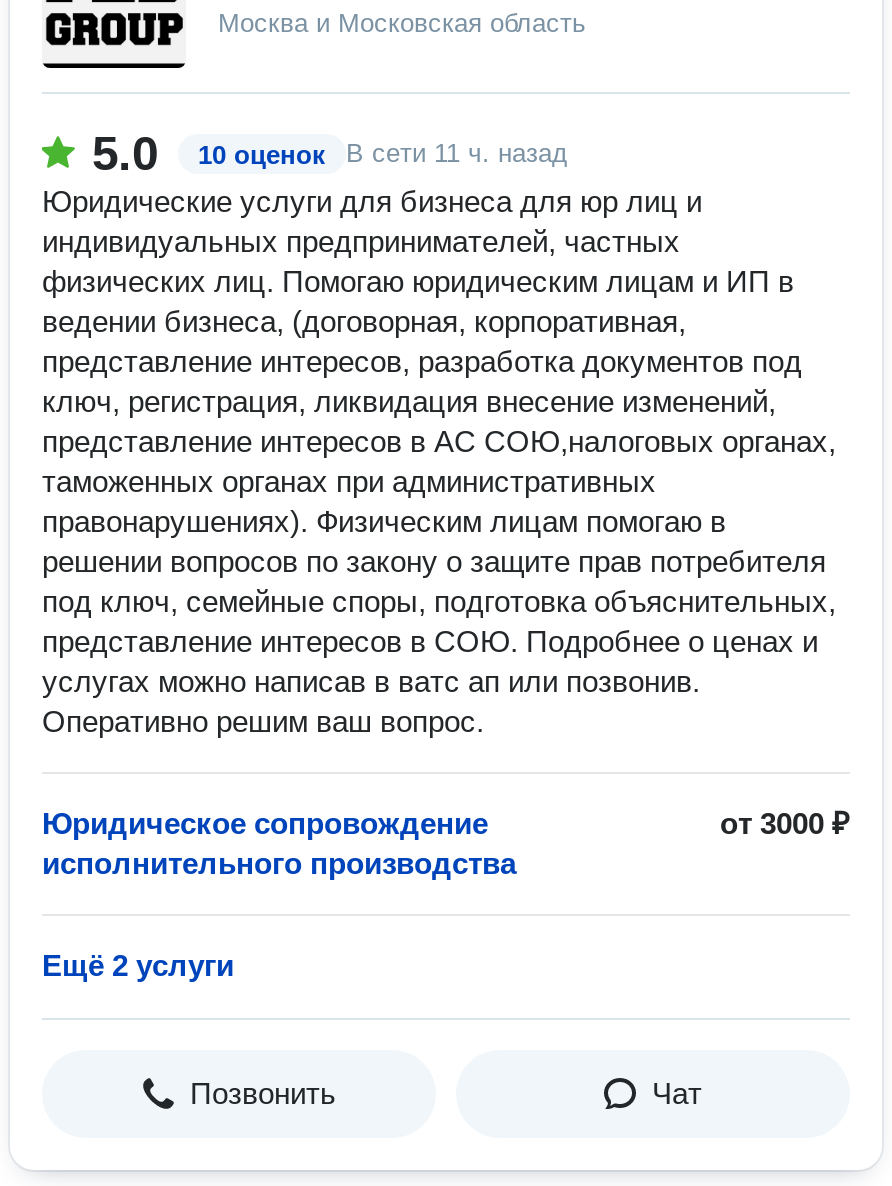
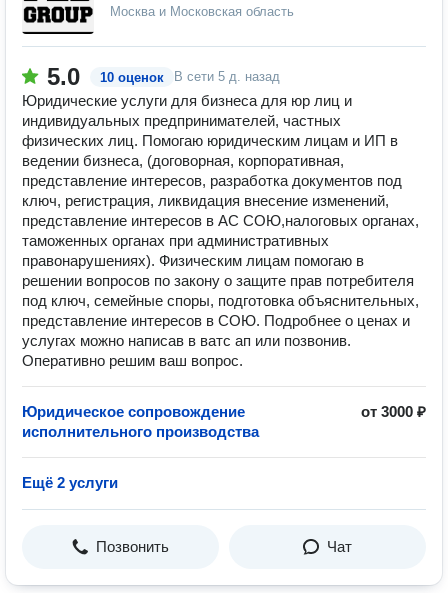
[92,126,568,180] 5.0 10 оценок В сети 11 ч. назад -> [47,63,280,90] 5.0 10 оценок В сети 5 д. назад

